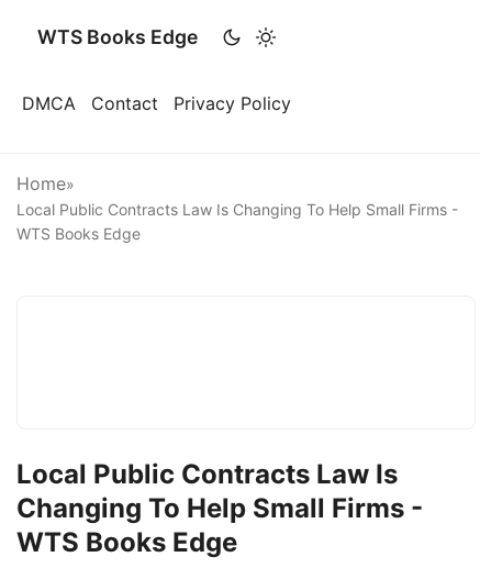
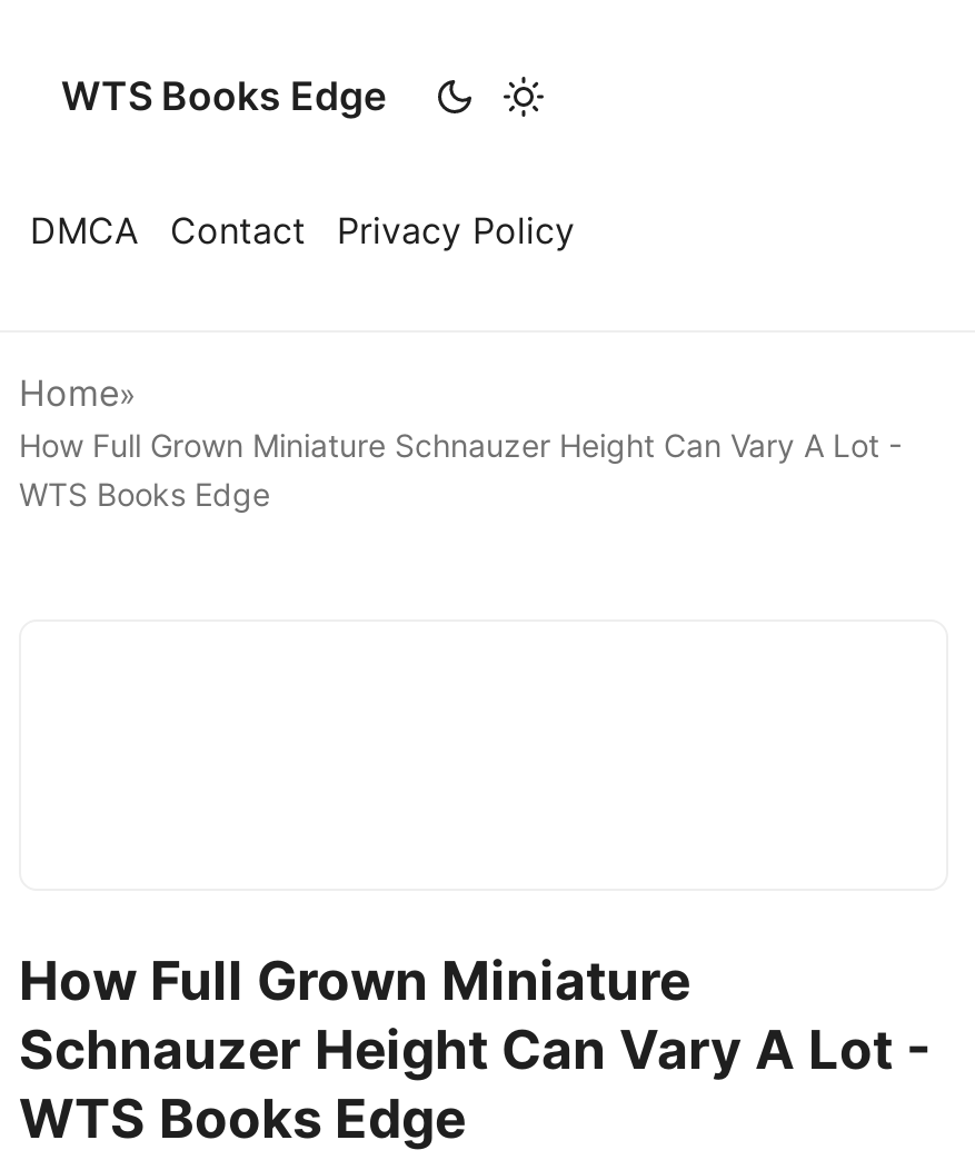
[16,200,458,219] Local Public Contracts Law Is Changing To Help Small Firms - -> [19,426,902,464] How Full Grown Miniature Schnauzer Height Can Vary A Lot -
[16,458,423,524] Local Public Contracts Law Is | Changing To Help Small Firms - -> [19,949,931,1082] How Full Grown Miniature | Schnauzer Height Can Vary A Lot -

